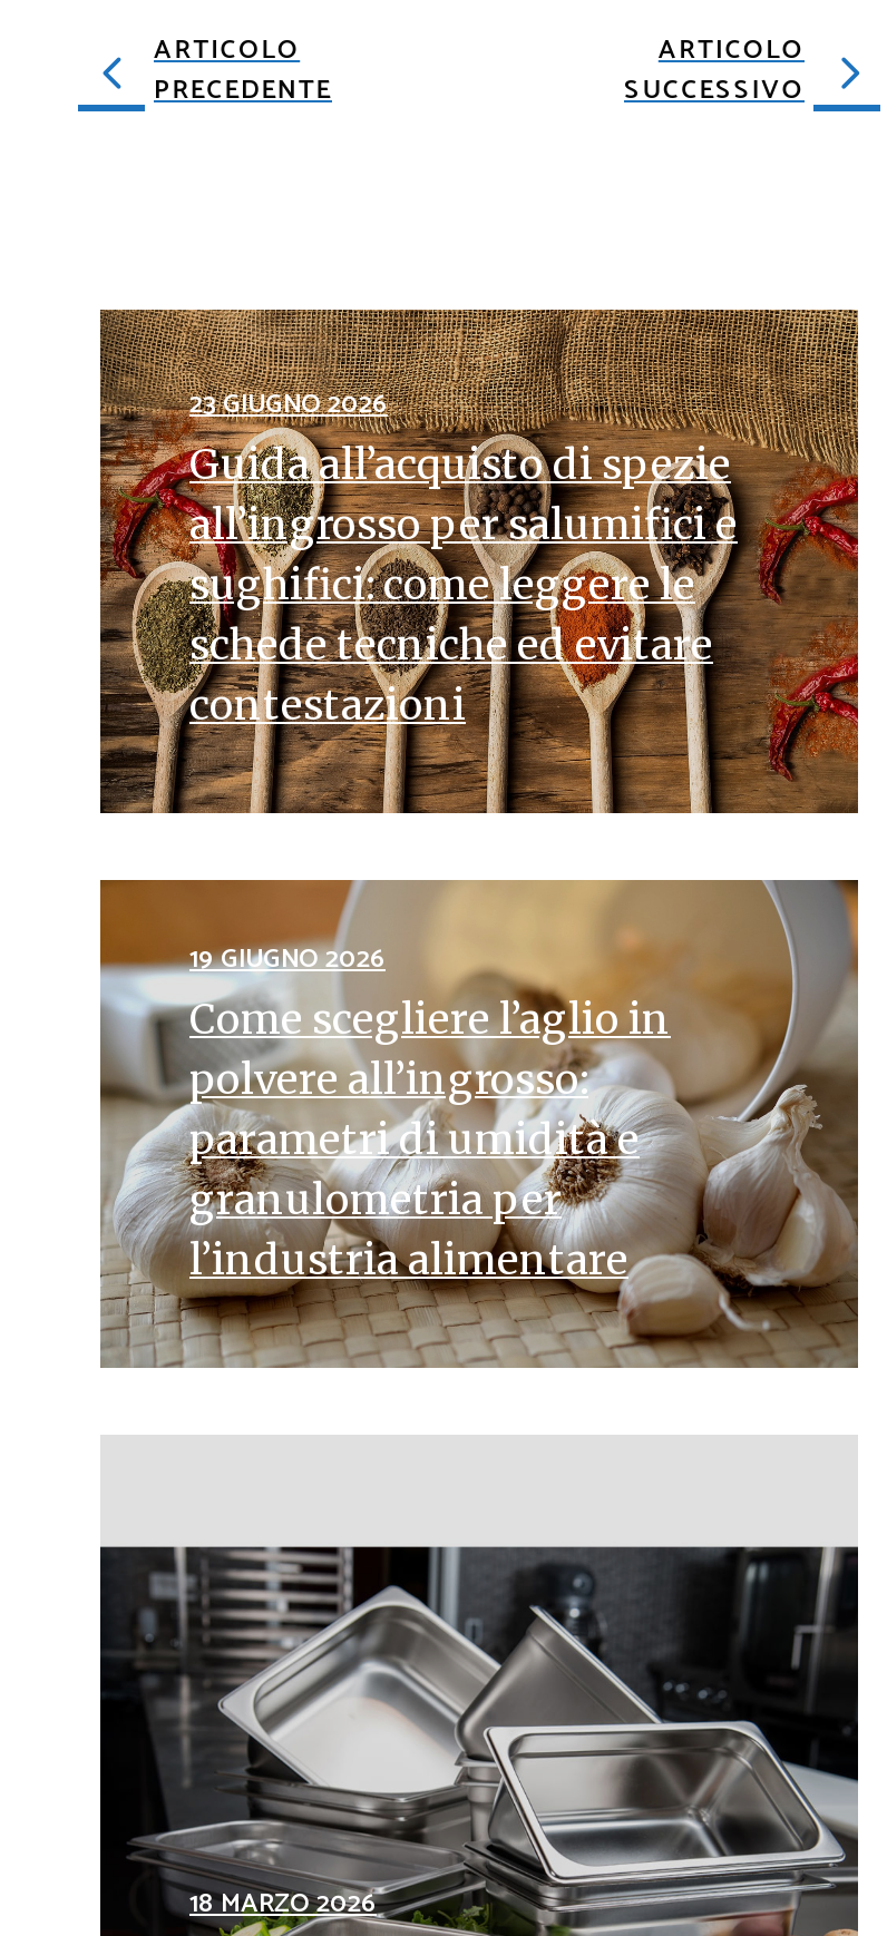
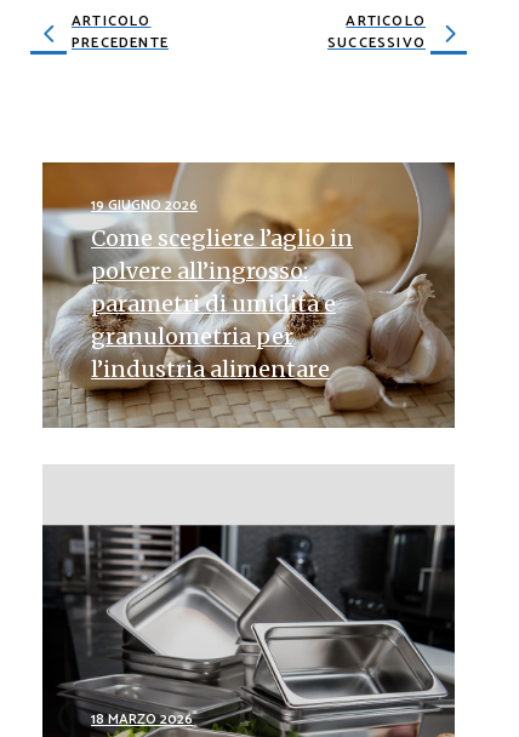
[98,310,860,815] [image] | 23 GIUGNO 2026 | Guida all’acquisto di spezie | all’ingrosso per salumifici e | sughifici: come leggere le | schede tecniche ed evitare | contestazioni -> none

